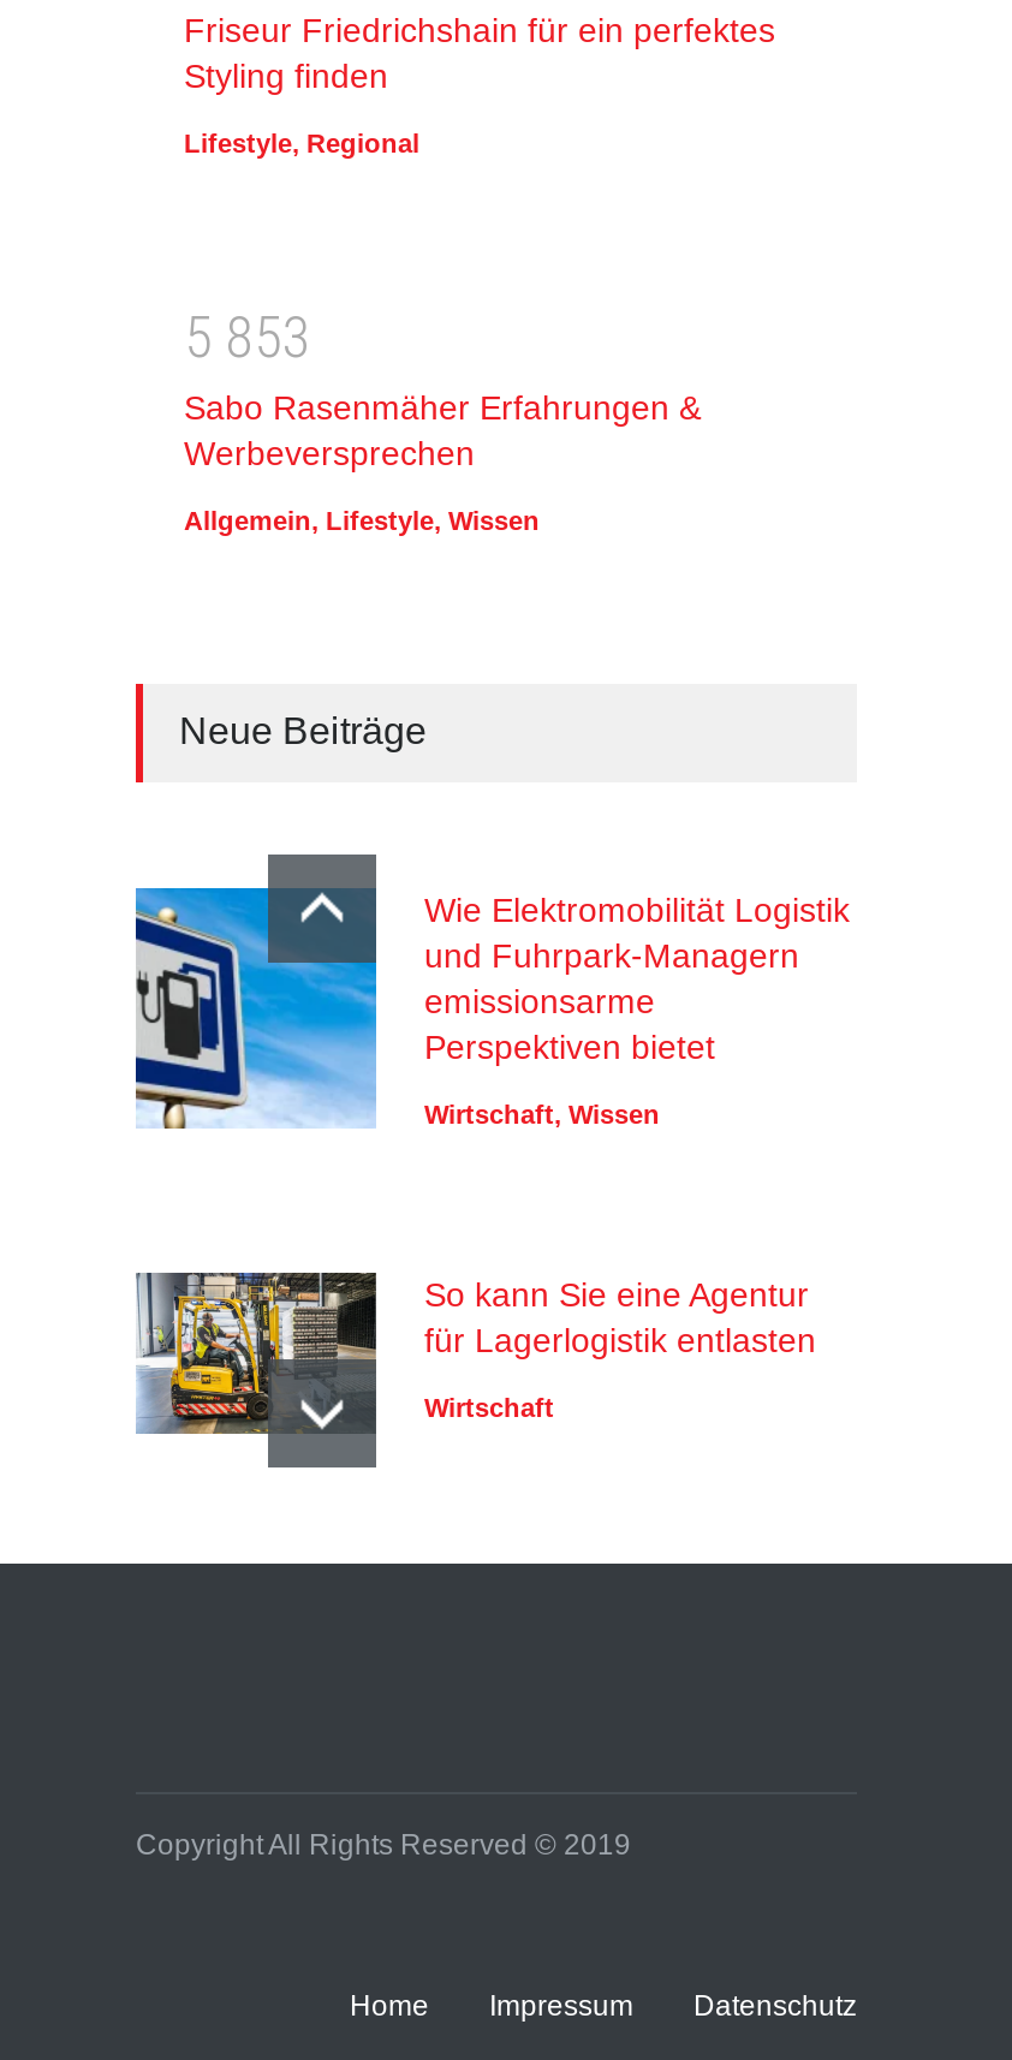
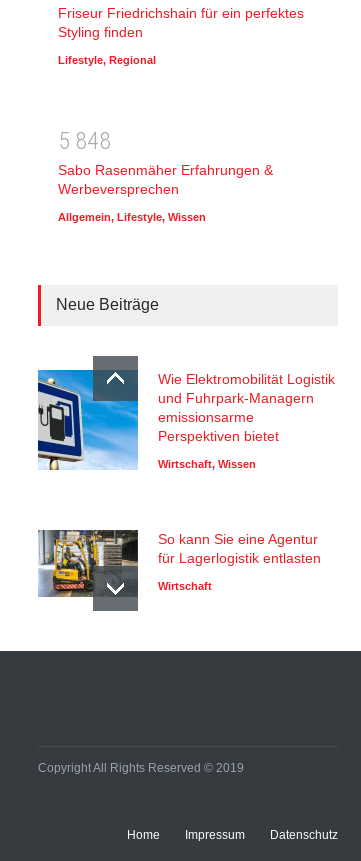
[184,305,311,372] 5 853 -> [58,127,111,155] 5 848

